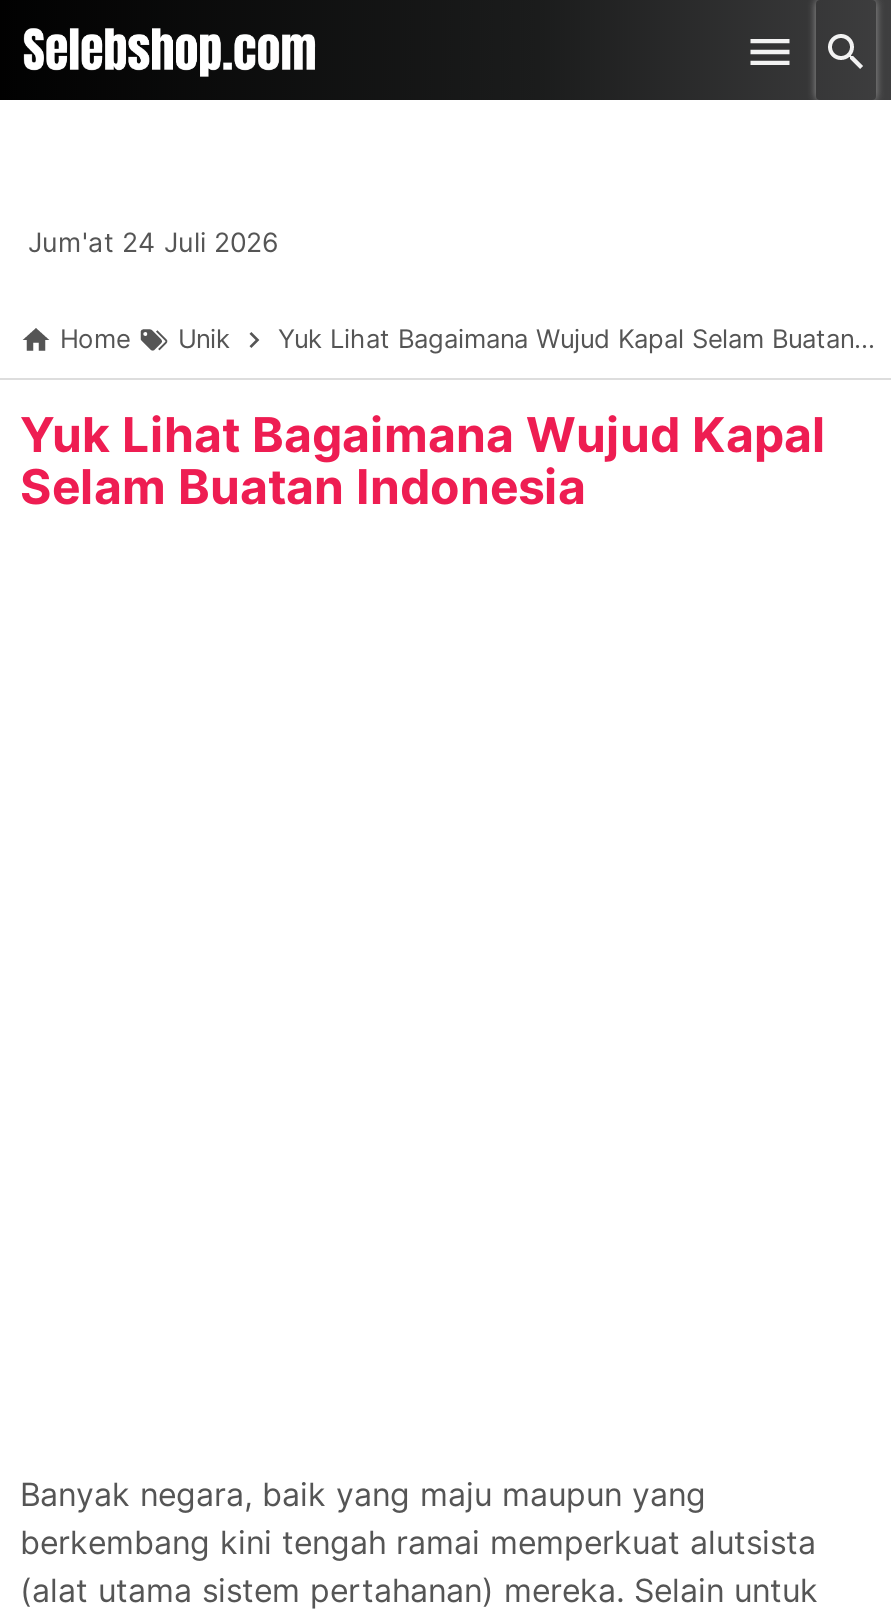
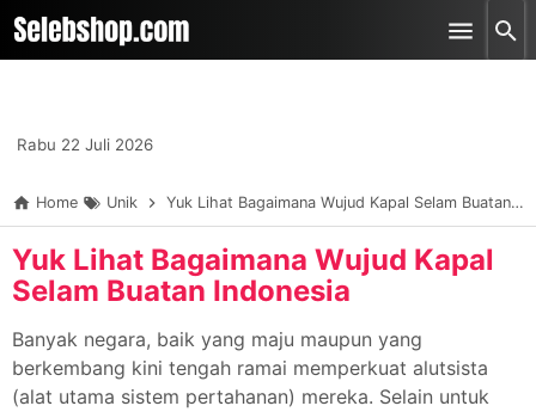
[28,226,278,258] Jum'at 24 Juli 2026 -> [17,135,153,154] Rabu 22 Juli 2026

